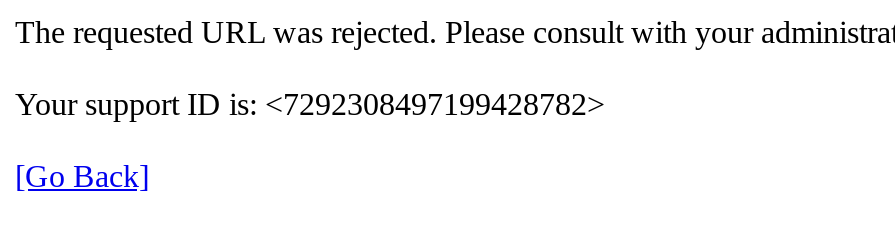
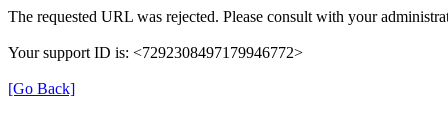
[15,87,605,121] Your support ID is: <7292308497199428782> -> [8,44,303,61] Your support ID is: <7292308497179946772>

